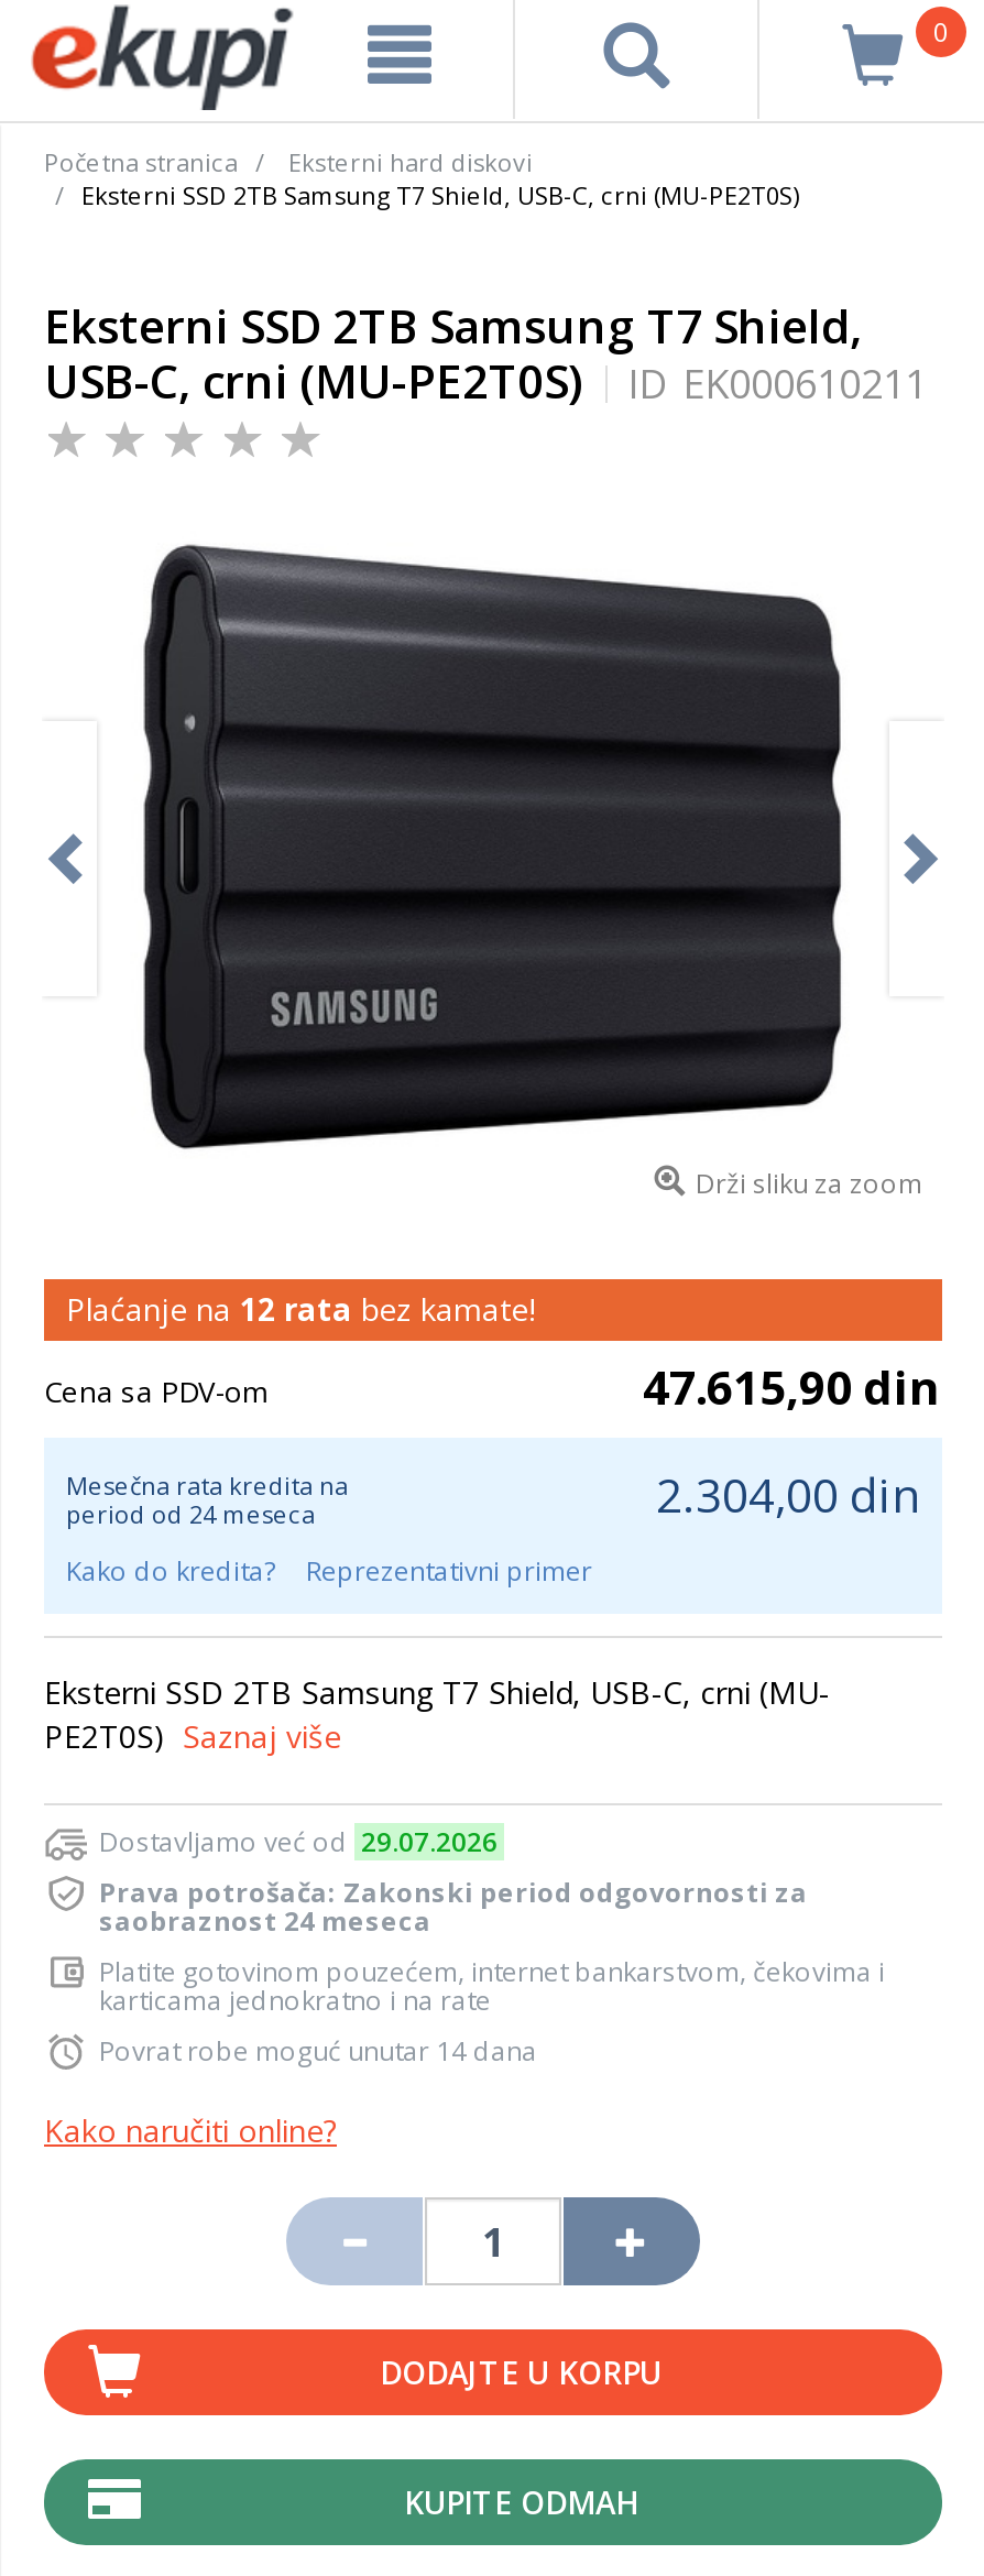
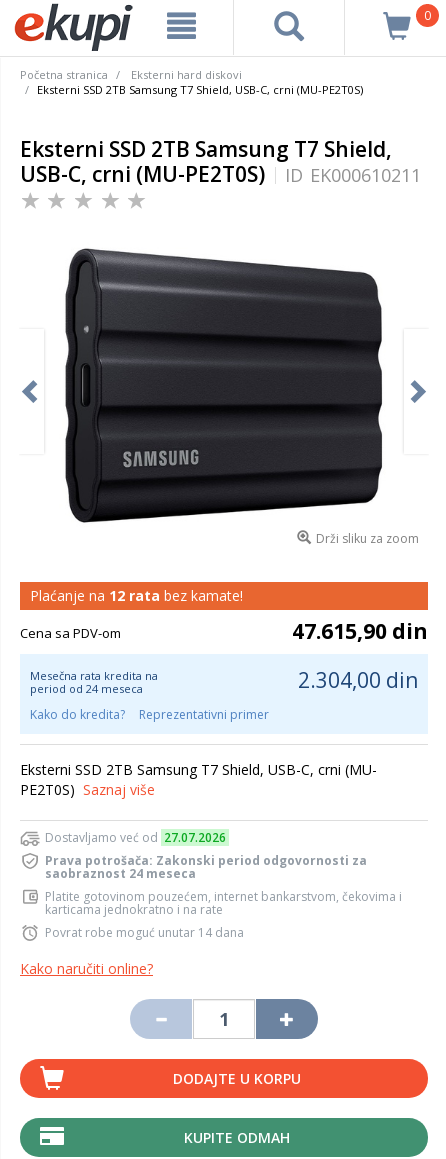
[99,1823,498,1860] Dostavljamo već od 29.07.2026 -> [45,829,226,846] Dostavljamo već od 27.07.2026

